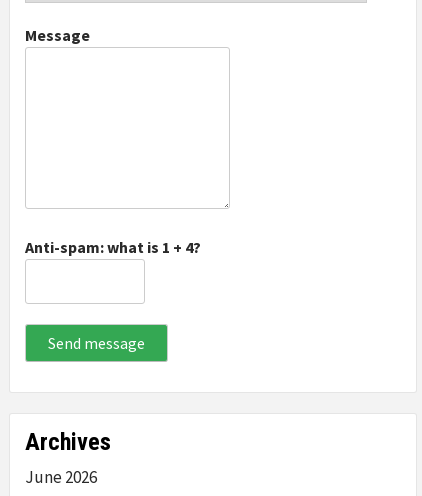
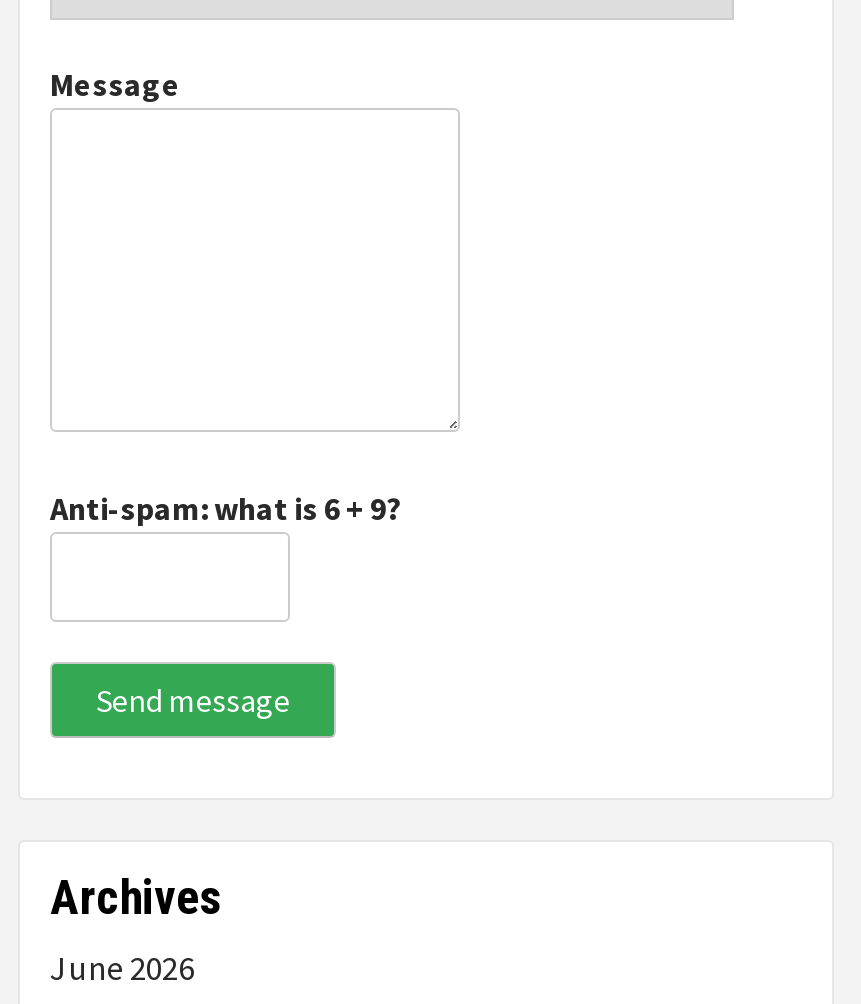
[25,237,201,257] Anti-spam: what is 1 + 4? -> [50,487,402,527] Anti-spam: what is 6 + 9?

